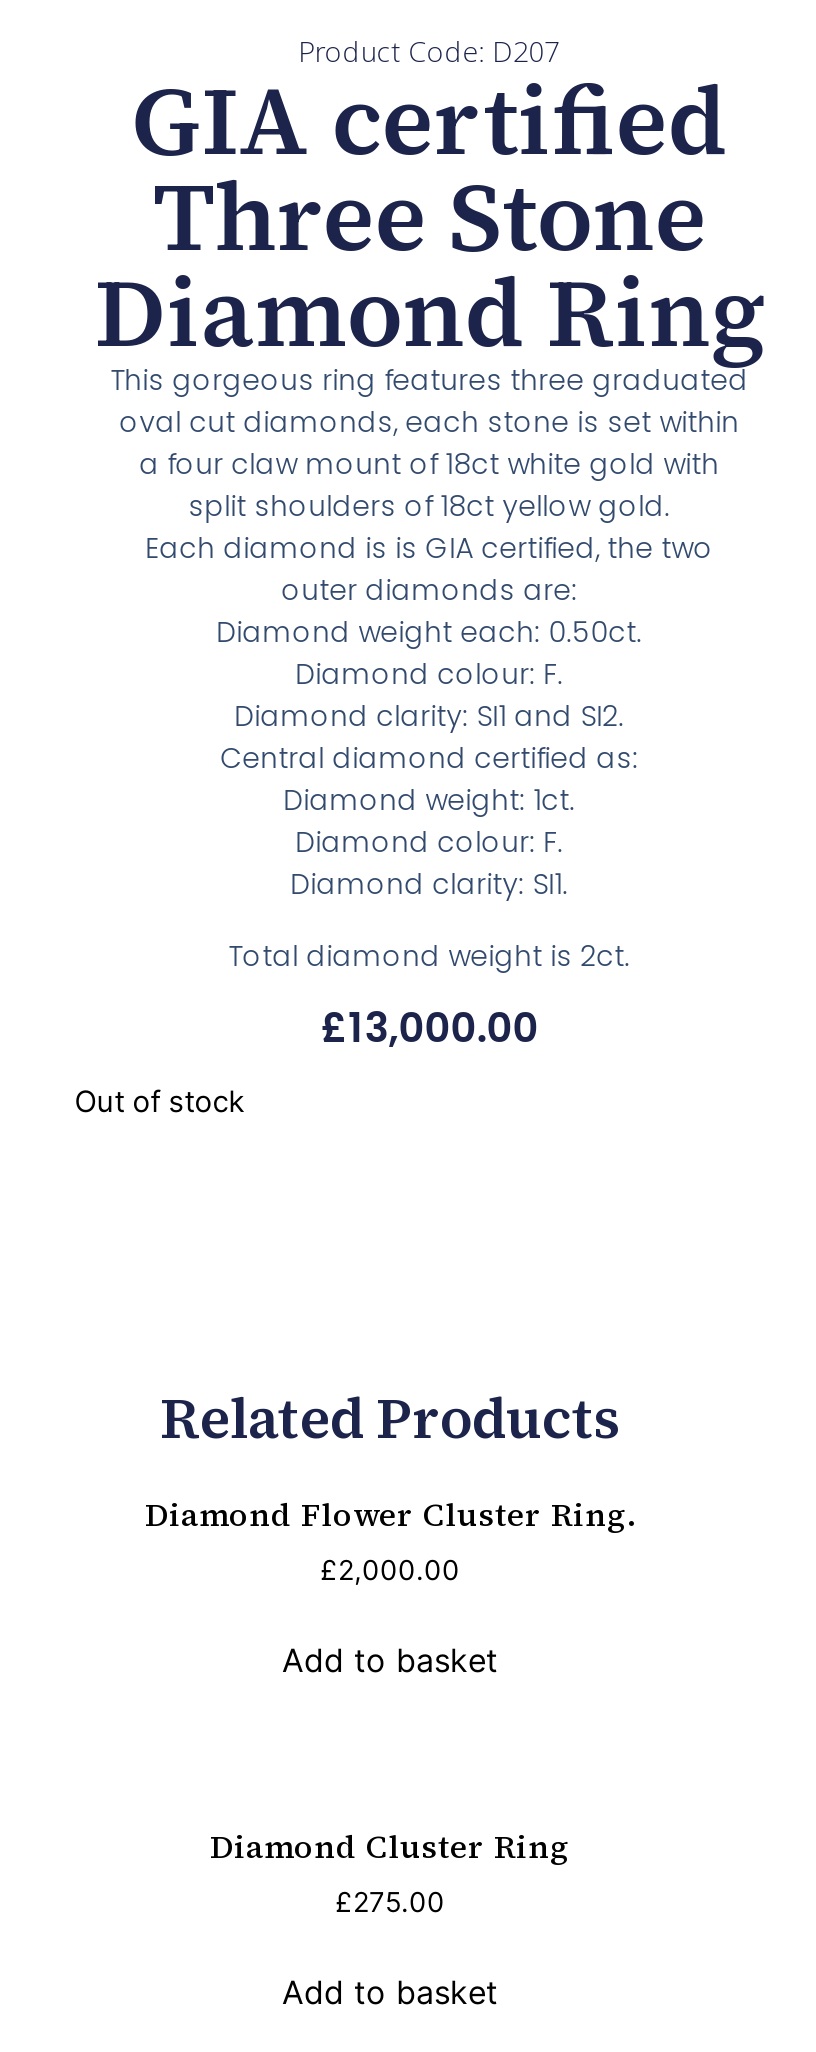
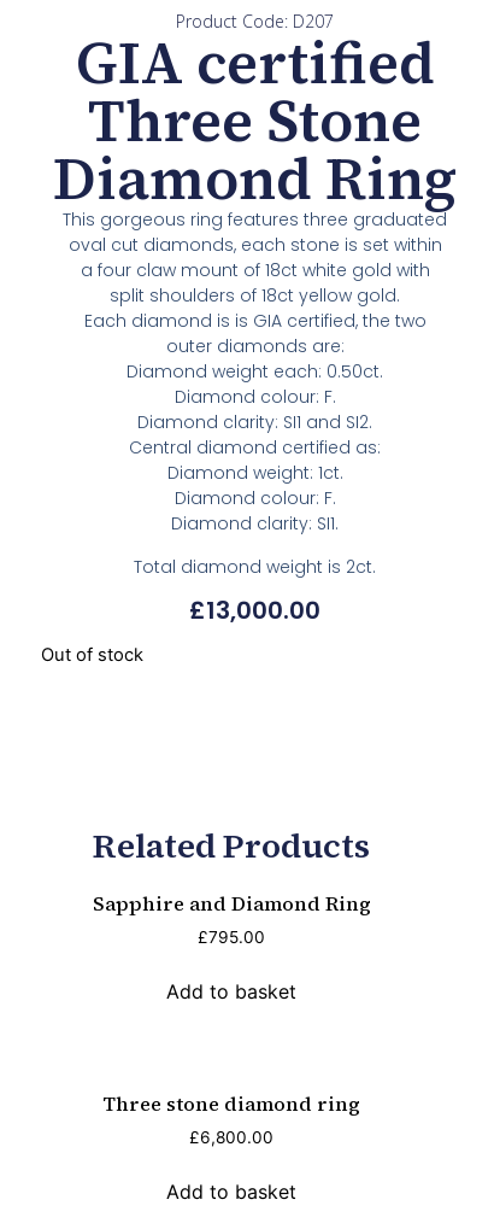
[145,1493,635,1587] Diamond Flower Cluster Ring. | £2,000.00 -> [92,890,370,947] Sapphire and Diamond Ring | £795.00
[210,1824,570,1918] Diamond Cluster Ring | £275.00 -> [102,1090,360,1147] Three stone diamond ring | £6,800.00

